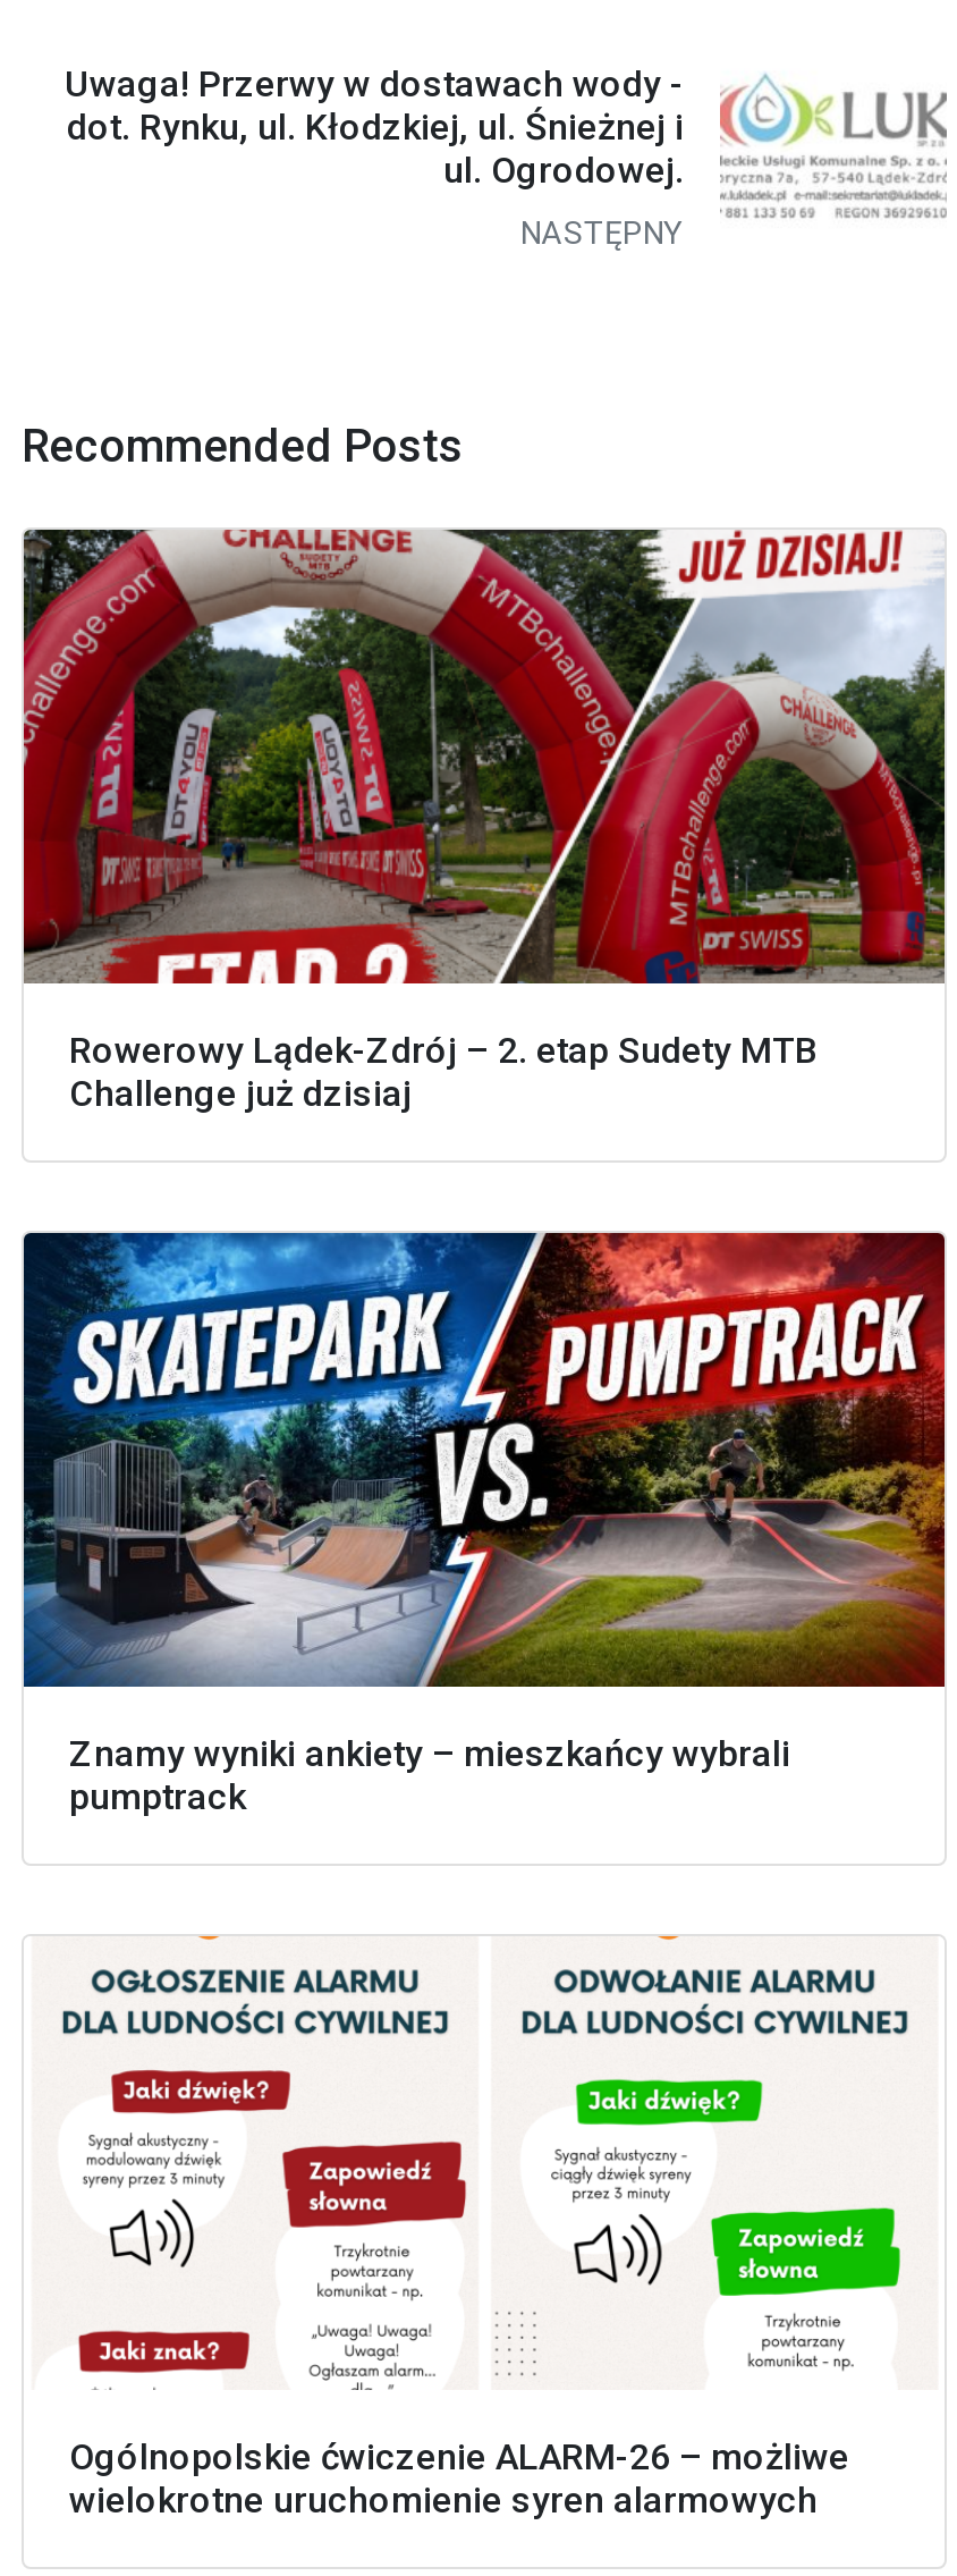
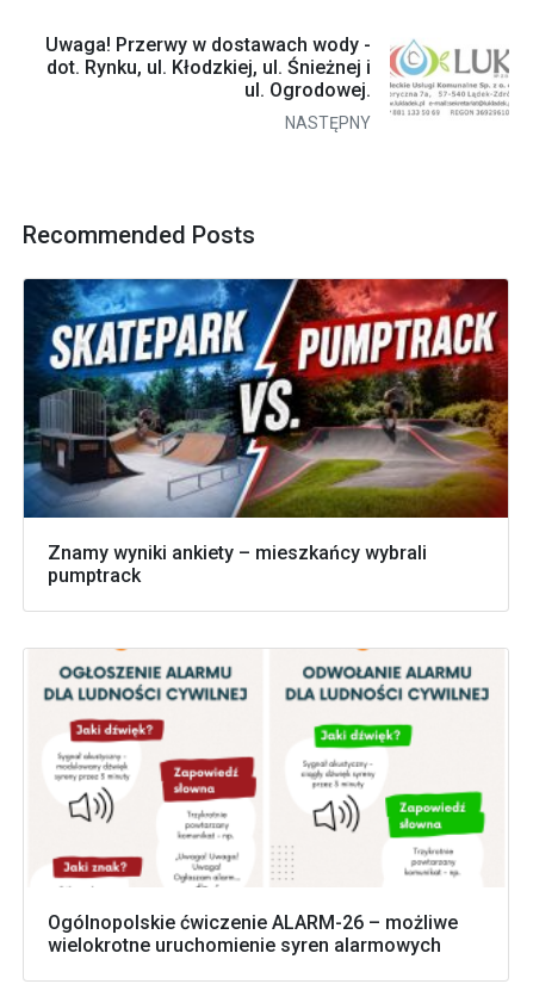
[22,527,947,1115] [image] | Rowerowy Lądek-Zdrój – 2. etap Sudety MTB | Challenge już dzisiaj -> none

